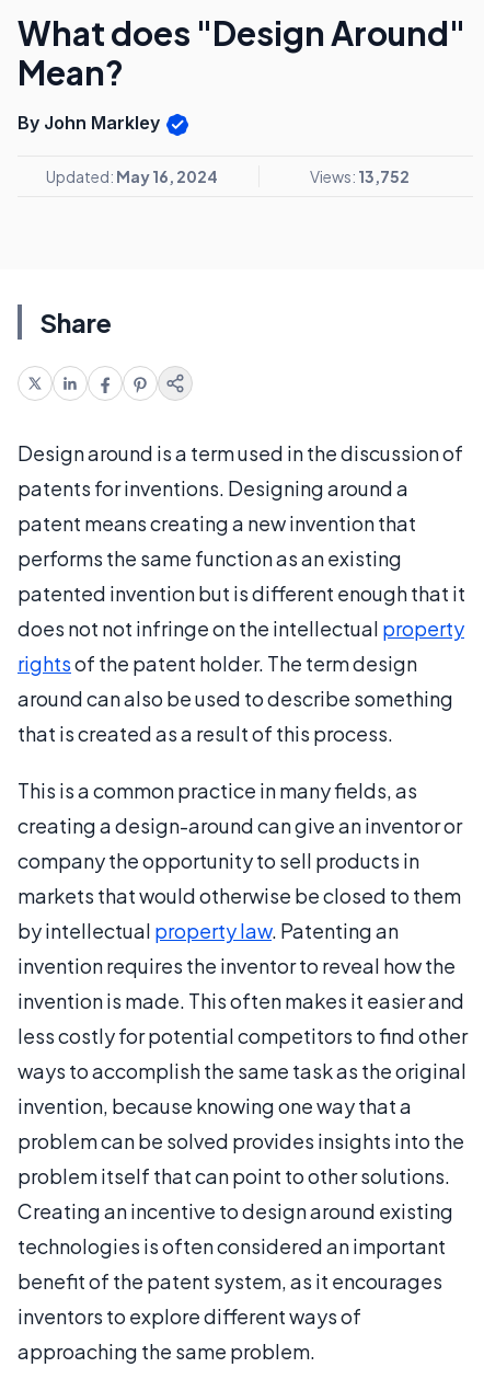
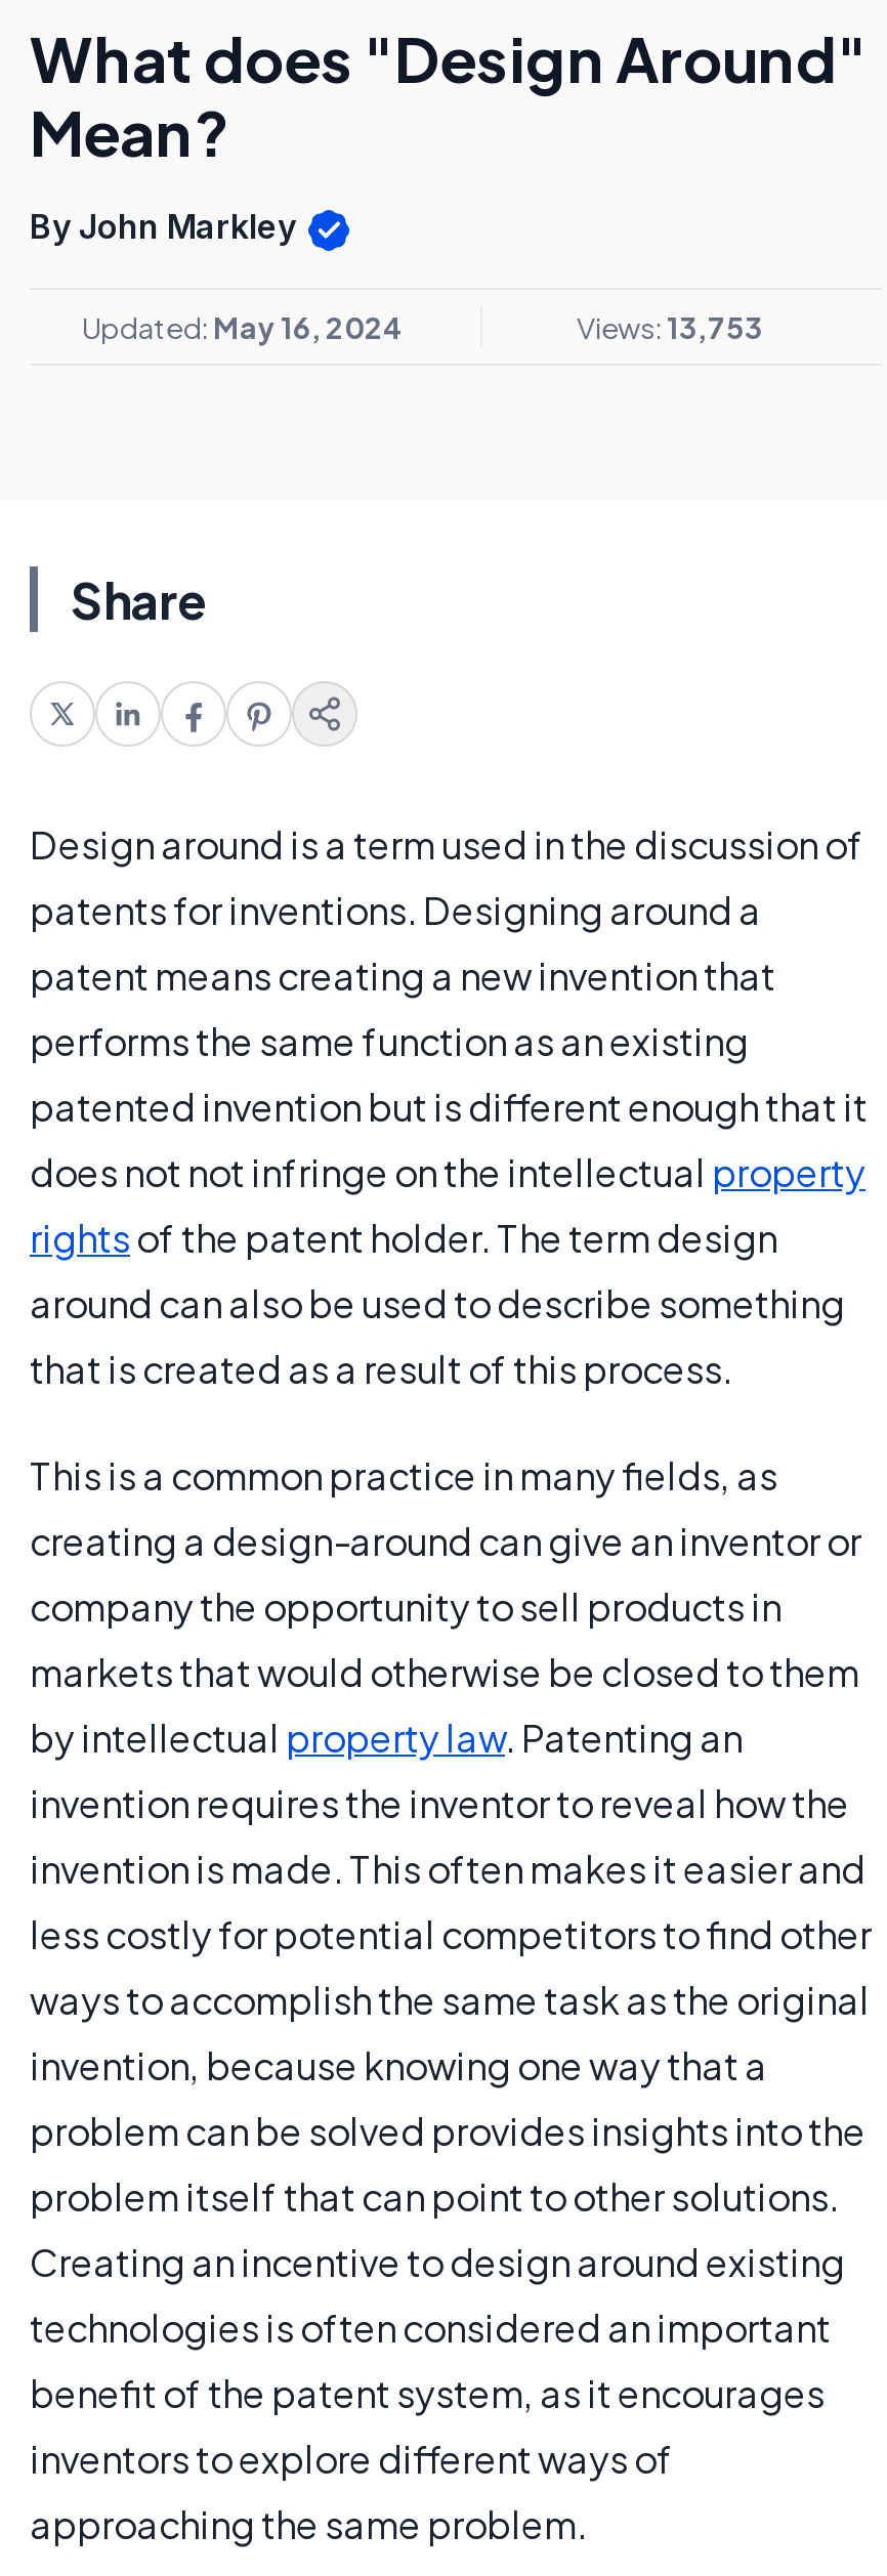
[310,166,410,186] Views: 13,752 -> [577,307,763,344] Views: 13,753

